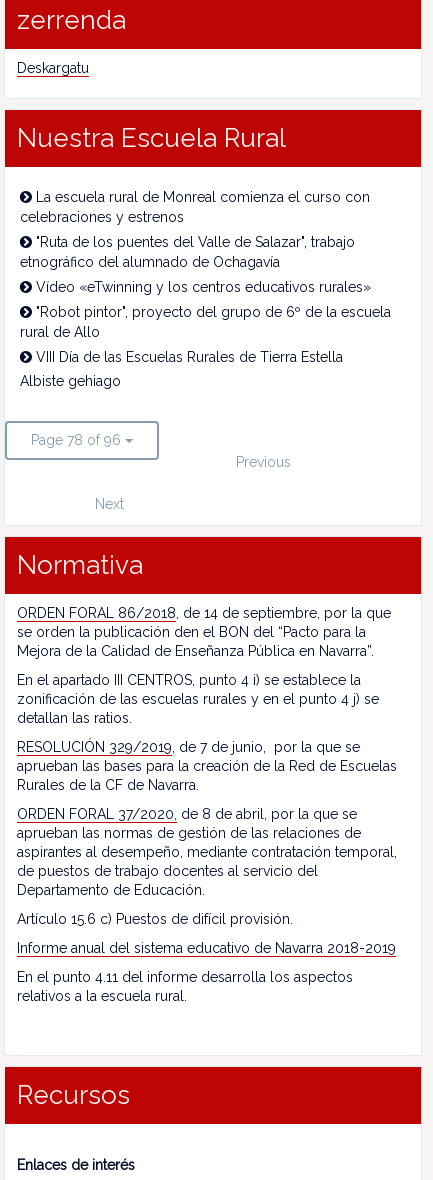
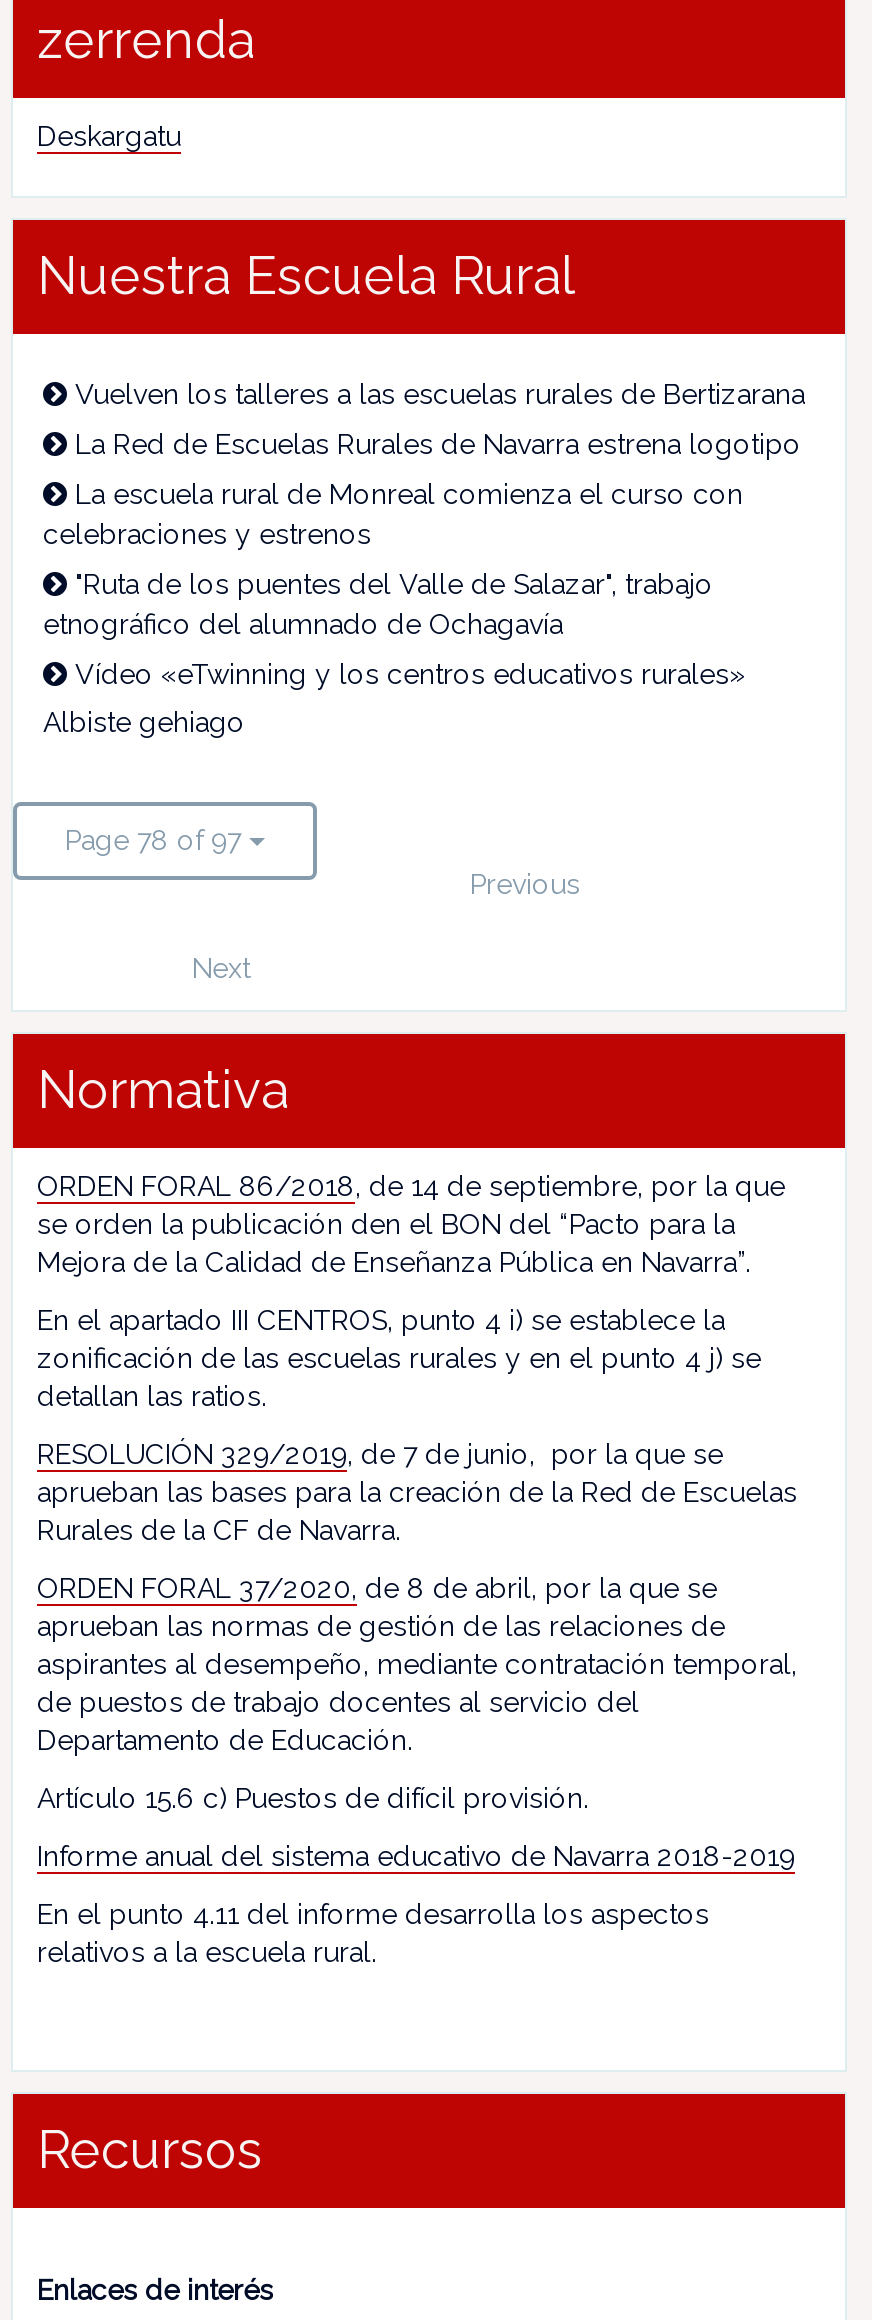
none -> [75,378,805,460] Vuelven los talleres a las escuelas rurales de Bertizarana | La Red de Escuelas Rurales de Navarra estrena logotipo
moved [20,189,371,295] -> [43,478,745,690]: La escuela rural de Monreal comienza el curso con | celebraciones y estrenos | "Ruta de los puentes del Valle de Salazar", trabajo | etnográfico del alumnado de Ochagavía | Vídeo «eTwinning y los centros educativos rurales»
[20,304,391,365] "Robot pintor", proyecto del grupo de 6º de la escuela | rural de Allo | VIII Día de las Escuelas Rurales de Tierra Estella -> none
[31,432,121,448] Page 78 of 96 -> [65,824,241,856] Page 78 of 97

